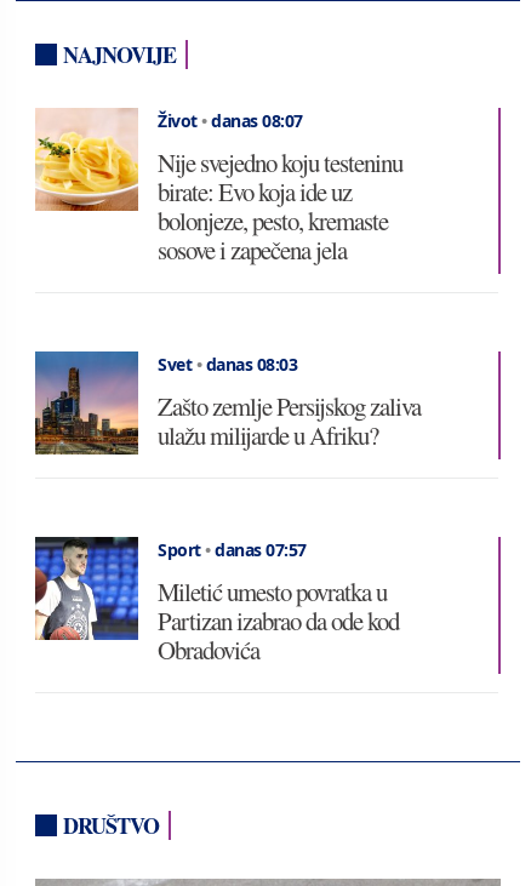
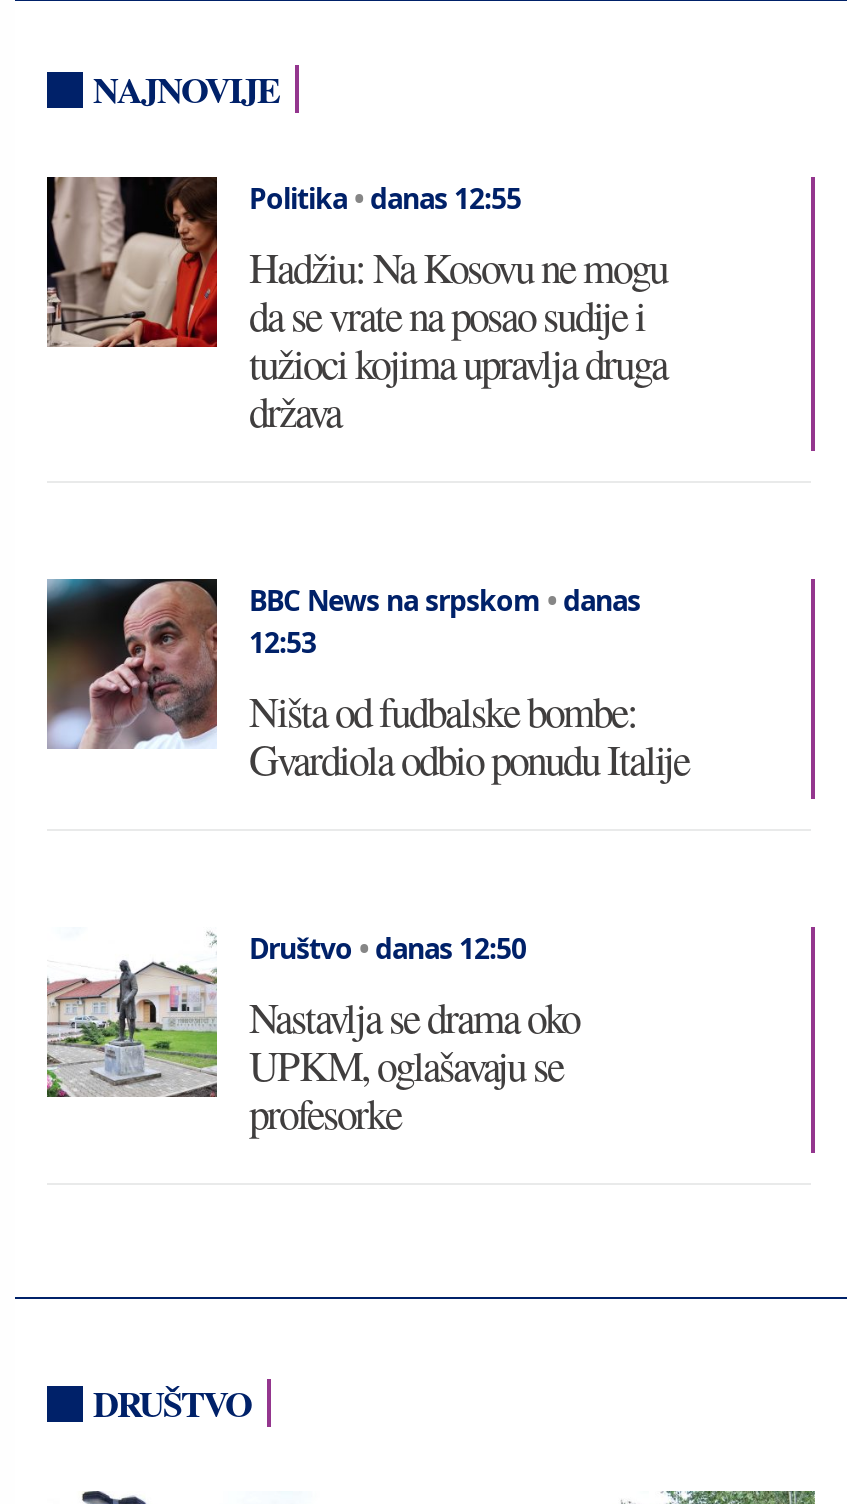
[34,107,402,266] [image] | Život • danas 08:07 | Nije svejedno koju testeninu | birate: Evo koja ide uz | bolonjeze, pesto, kremaste | sosove i zapečena jela -> [45,174,667,439] [image] | Politika • danas 12:55 | Hadžiu: Na Kosovu ne mogu | da se vrate na posao sudije i | tužioci kojima upravlja druga | država
[34,351,421,456] [image] | Svet • danas 08:03 | Zašto zemlje Persijskog zaliva | ulažu milijarde u Afriku? -> [45,578,689,787] [image] | BBC News na srpskom • danas | 12:53 | Ništa od fudbalske bombe: | Gvardiola odbio ponudu Italije
[34,536,399,666] [image] | Sport • danas 07:57 | Miletić umesto povratka u | Partizan izabrao da ode kod | Obradovića -> [45,928,579,1141] [image] | Društvo • danas 12:50 | Nastavlja se drama oko | UPKM, oglašavaju se | profesorke

